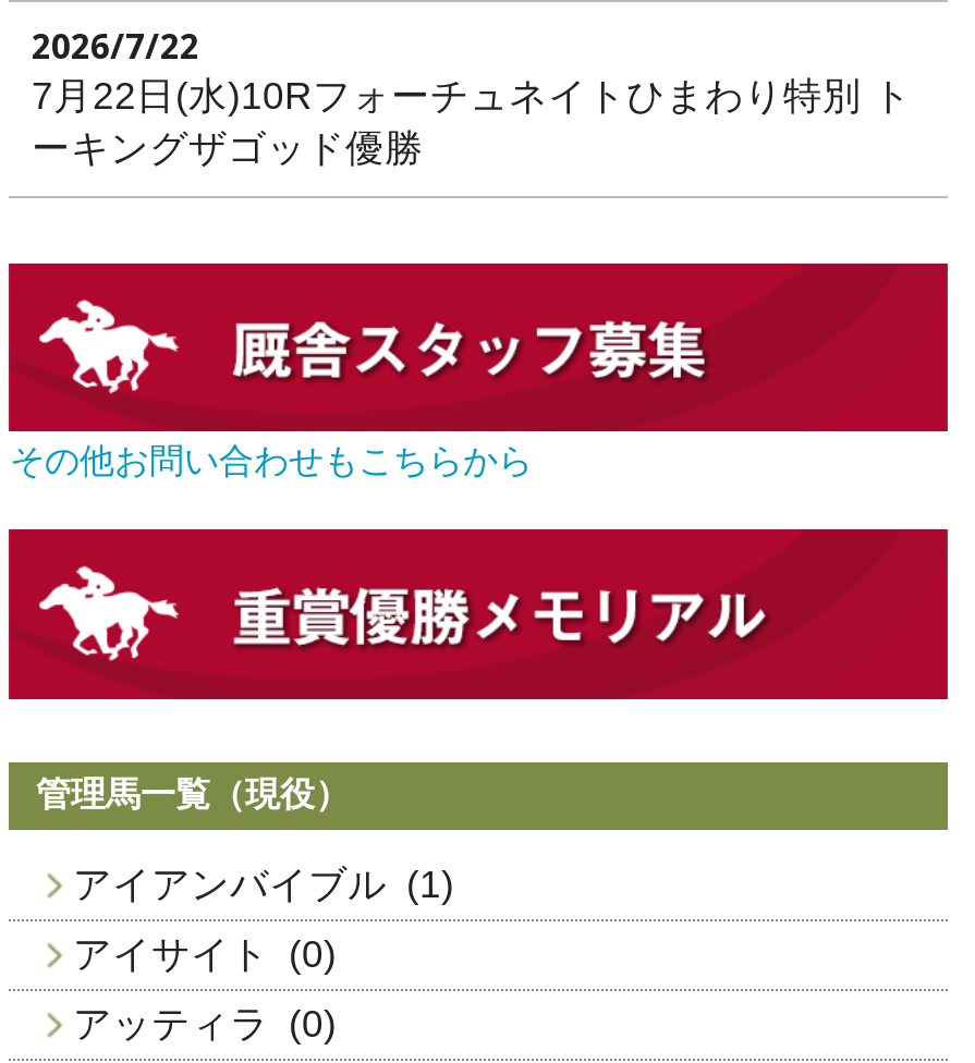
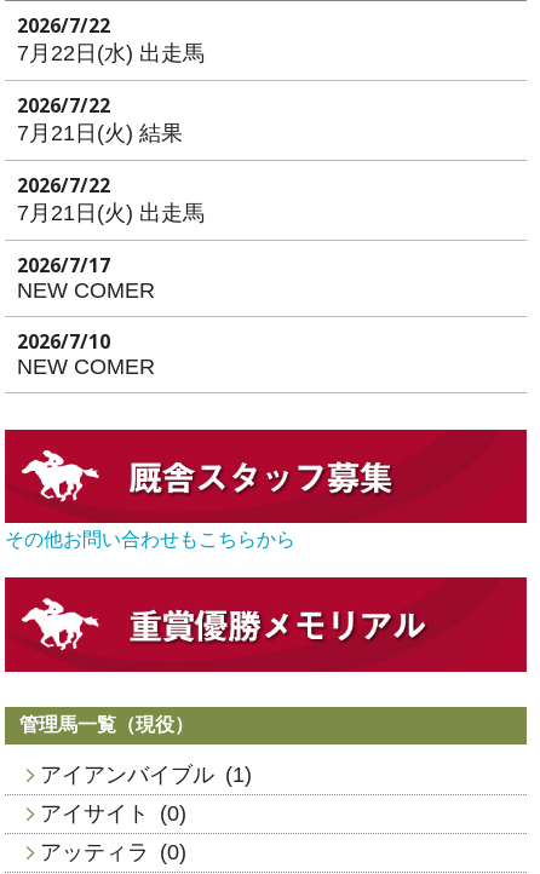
[32,74,912,170] 7月22日(水)10Rフォーチュネイトひまわり特別 ト | ーキングザゴッド優勝 -> [18,41,205,379] 7月22日(水) 出走馬 | 2026/7/22 | 7月21日(火) 結果 | 2026/7/22 | 7月21日(火) 出走馬 | 2026/7/17 | NEW COMER | 2026/7/10 | NEW COMER

